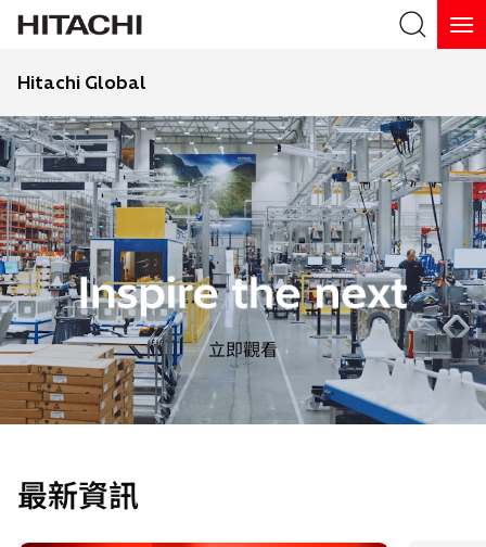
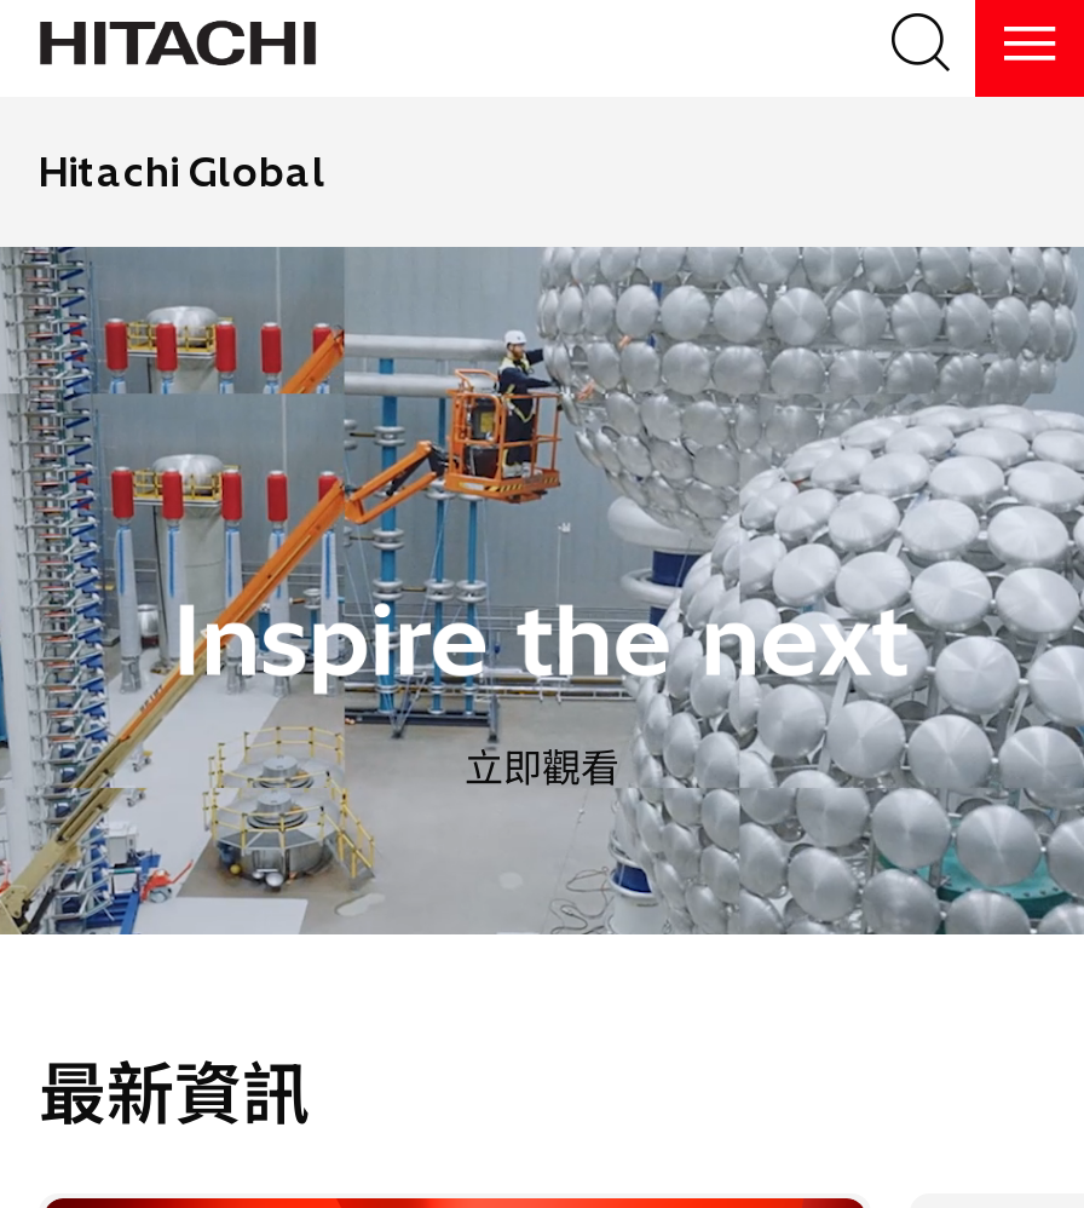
[3,116,483,425] [image] -> [7,247,1077,937] [image]

